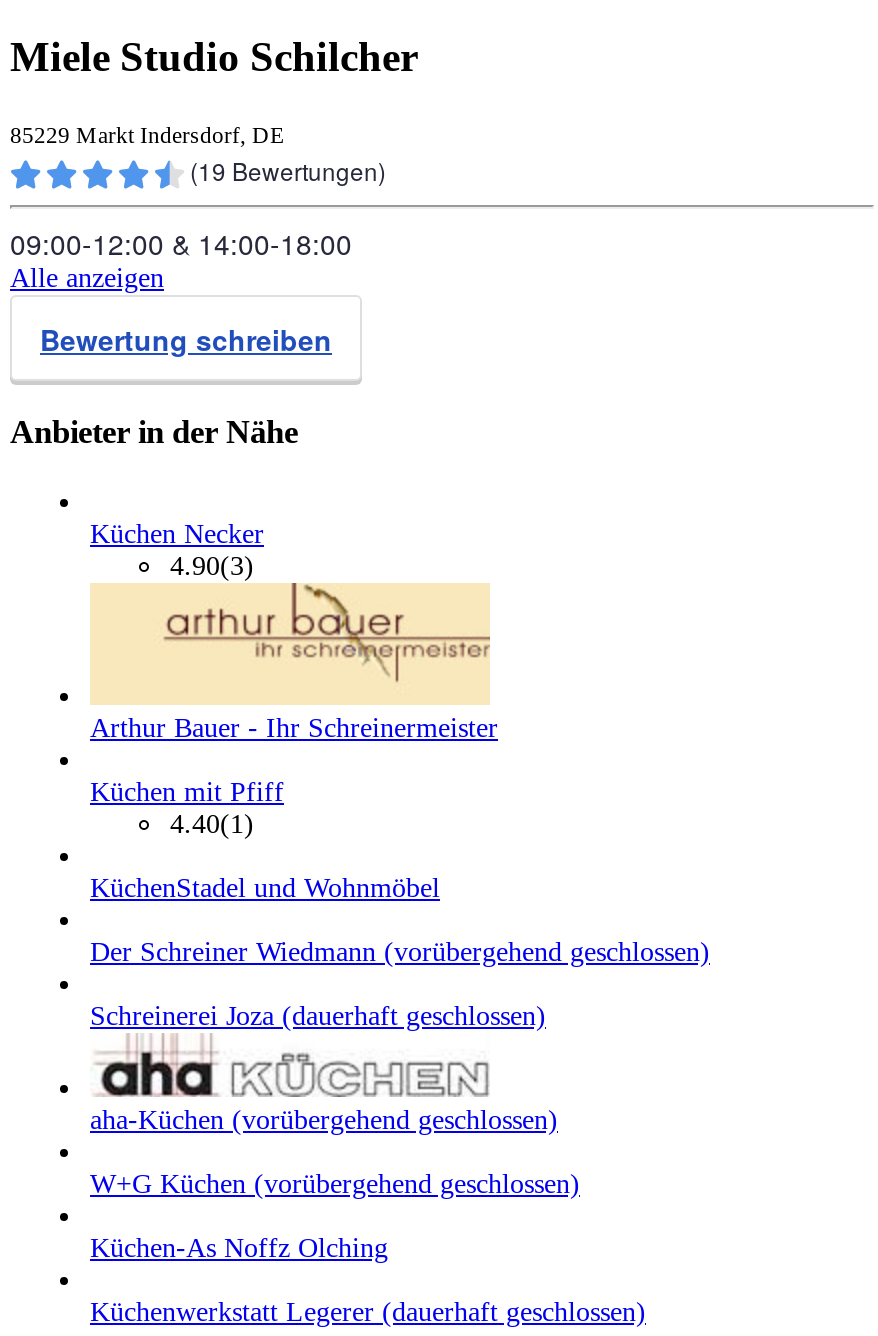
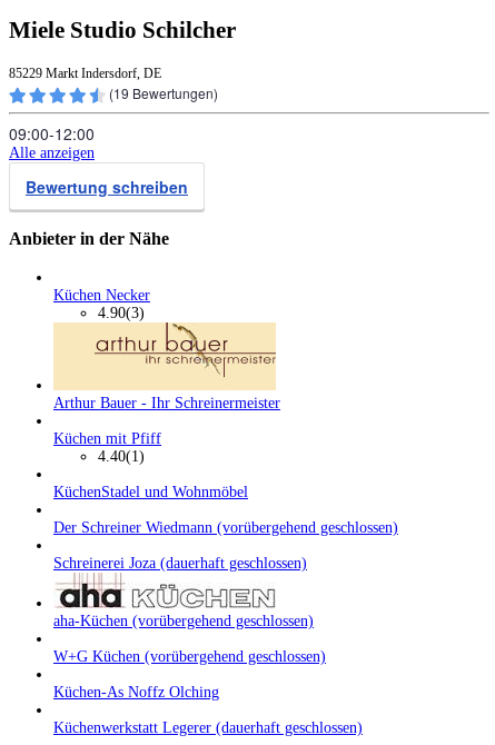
[10,223,352,263] 09:00‑12:00 & 14:00‑18:00 -> [9,122,95,144] 09:00‑12:00

